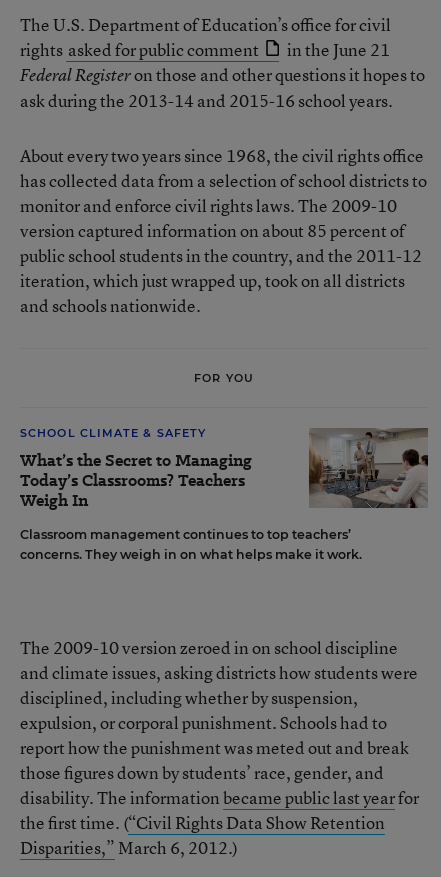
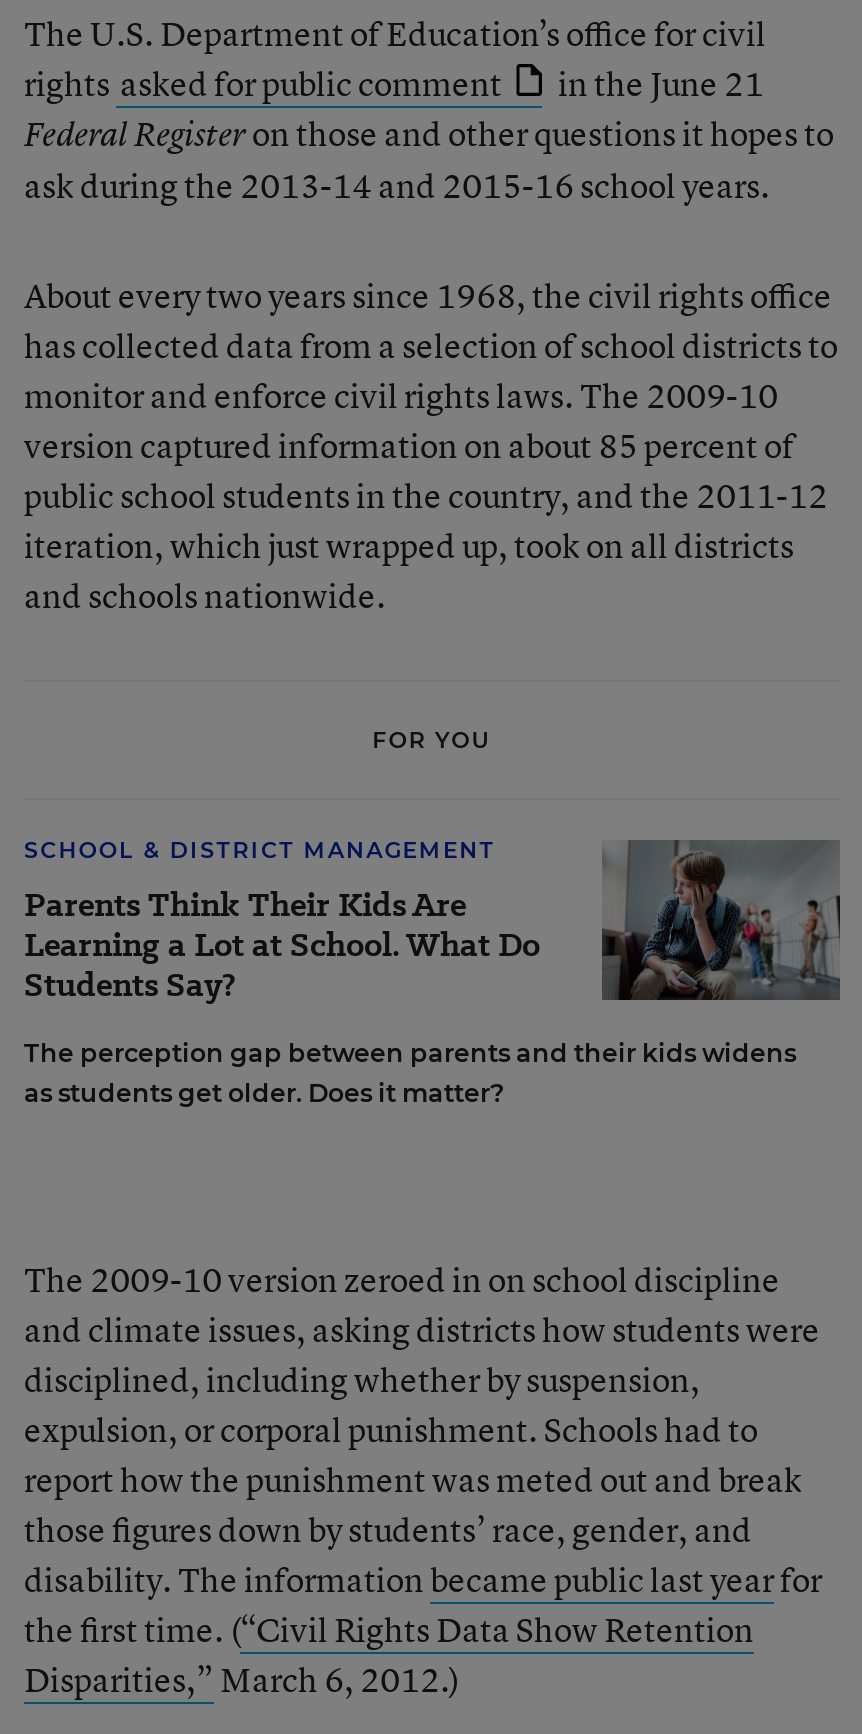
[20,426,252,512] SCHOOL CLIMATE & SAFETY | What’s the Secret to Managing | Today’s Classrooms? Teachers | Weigh In -> [24,836,540,1008] SCHOOL & DISTRICT MANAGEMENT | Parents Think Their Kids Are | Learning a Lot at School. What Do | Students Say?
[20,427,428,562] [image] | Classroom management continues to top teachers’ | concerns. They weigh in on what helps make it work. -> [24,840,842,1108] [image] | The perception gap between parents and their kids widens | as students get older. Does it matter?

